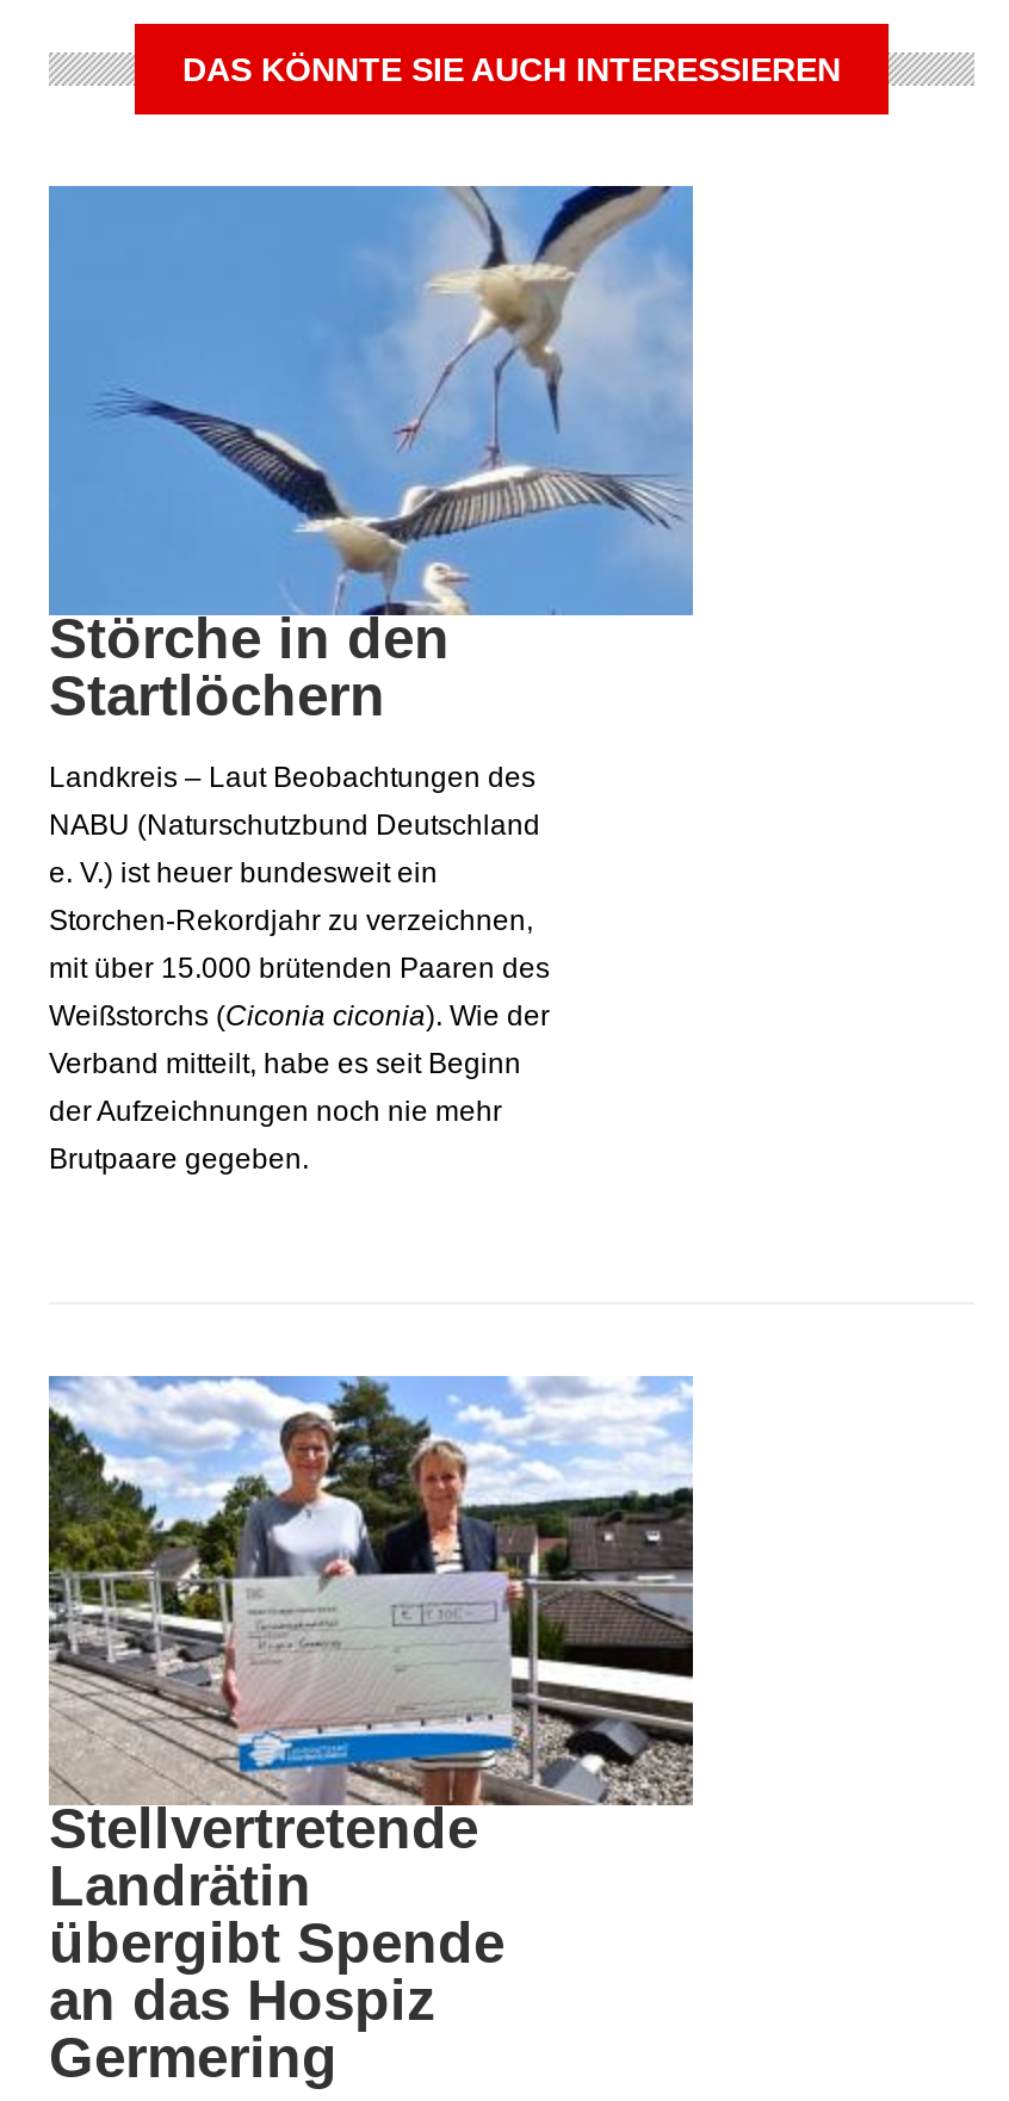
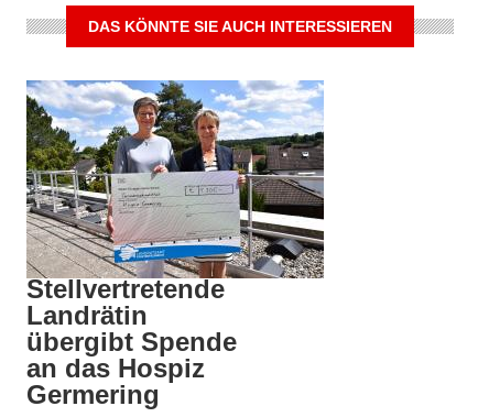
[47,184,695,1175] [image] | Störche in den | Startlöchern | Landkreis – Laut Beobachtungen des | NABU (Naturschutzbund Deutschland | e. V.) ist heuer bundesweit ein | Storchen-Rekordjahr zu verzeichnen, | mit über 15.000 brütenden Paaren des | Weißstorchs (Ciconia ciconia). Wie der | Verband mitteilt, habe es seit Beginn | der Aufzeichnungen noch nie mehr | Brutpaare gegeben. -> none

